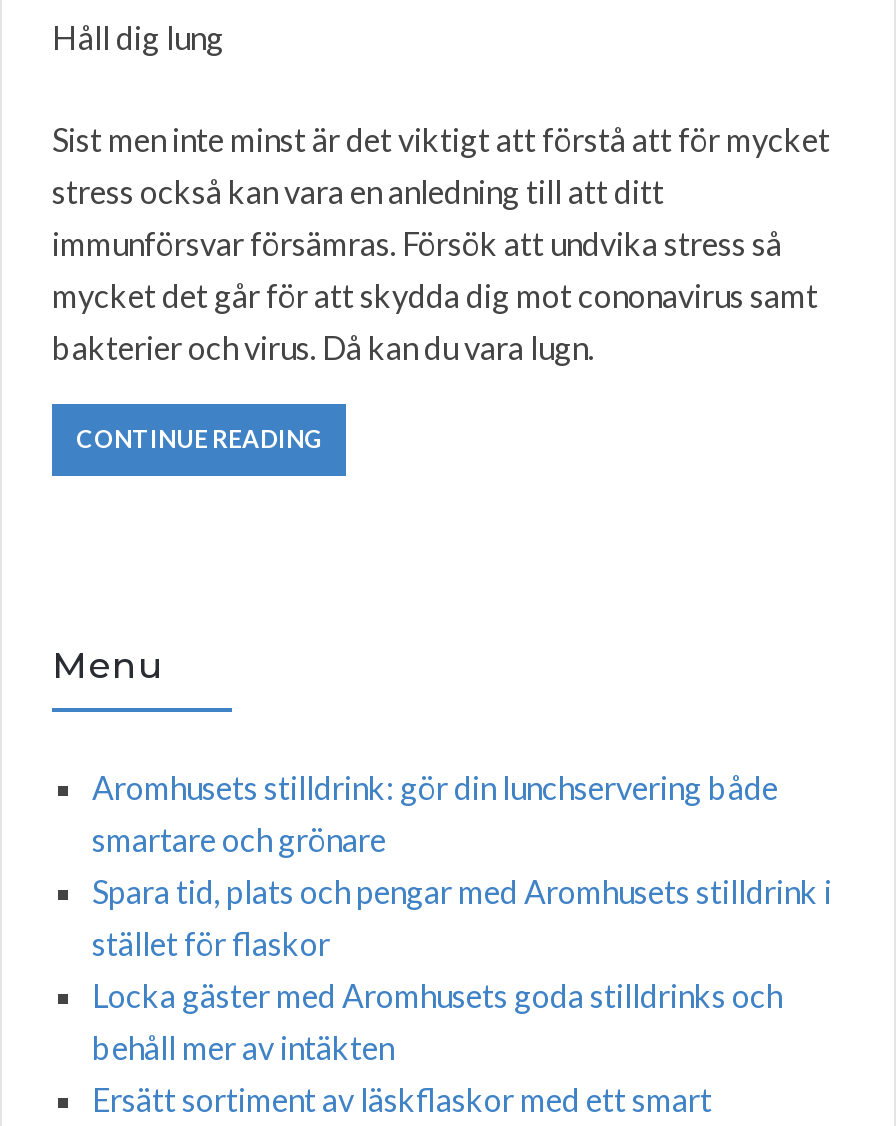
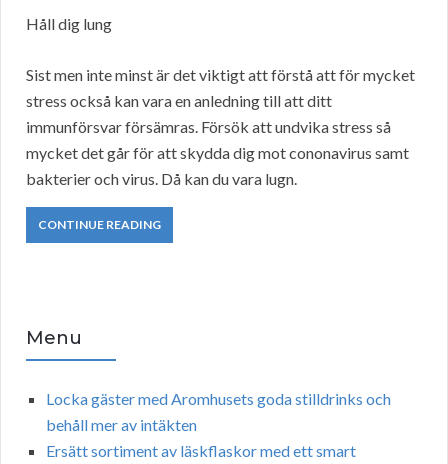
[92,768,832,962] Aromhusets stilldrink: gör din lunchservering både | smartare och grönare | Spara tid, plats och pengar med Aromhusets stilldrink i | stället för flaskor -> none

